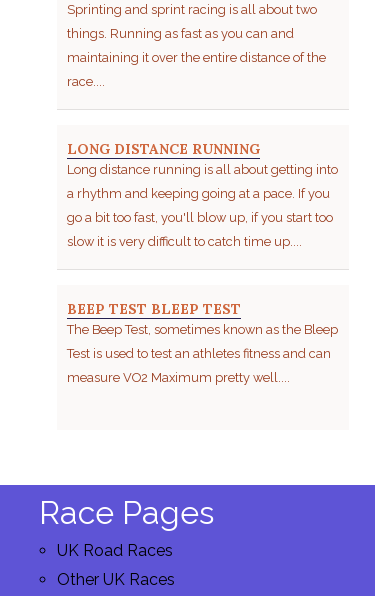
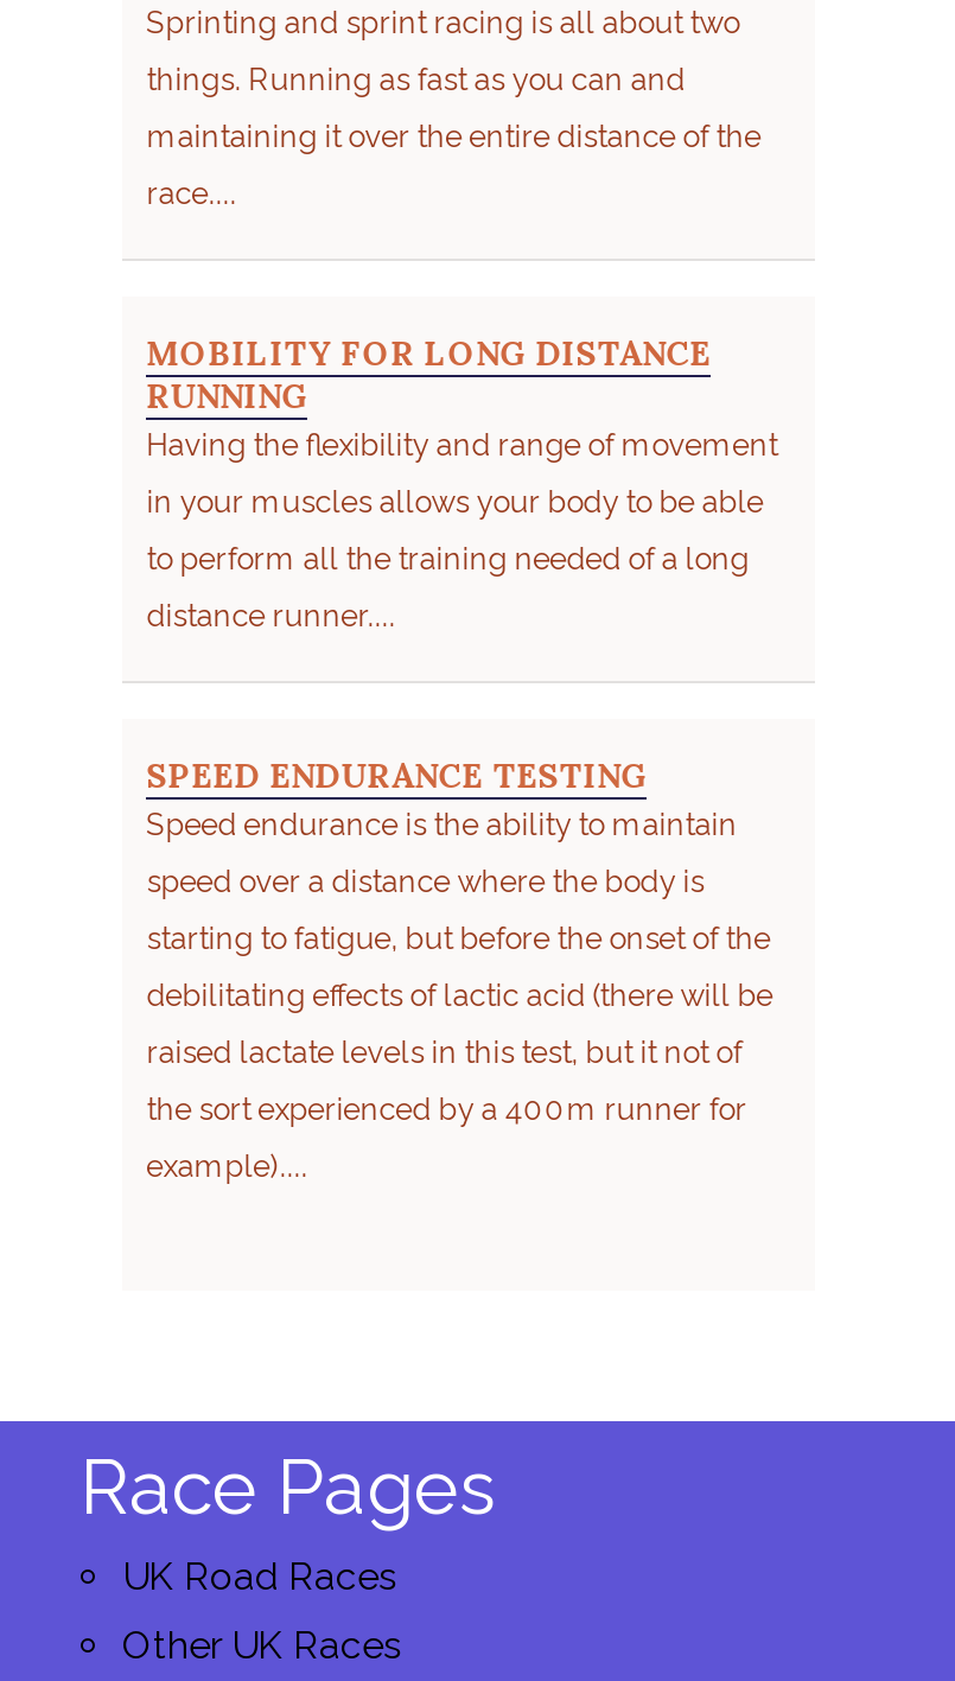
[67,140,338,249] LONG DISTANCE RUNNING | Long distance running is all about getting into | a rhythm and keeping going at a pace. If you | go a bit too fast, you'll blow up, if you start too | slow it is very difficult to catch time up.... -> [146,332,778,634] MOBILITY FOR LONG DISTANCE | RUNNING | Having the flexibility and range of movement | in your muscles allows your body to be able | to perform all the training needed of a long | distance runner....
[67,300,338,385] BEEP TEST BLEEP TEST | The Beep Test, sometimes known as the Bleep | Test is used to test an athletes fitness and can | measure VO2 Maximum pretty well.... -> [146,755,773,1184] SPEED ENDURANCE TESTING | Speed endurance is the ability to maintain | speed over a distance where the body is | starting to fatigue, but before the onset of the | debilitating effects of lactic acid (there will be | raised lactate levels in this test, but it not of | the sort experienced by a 400m runner for | example)....

